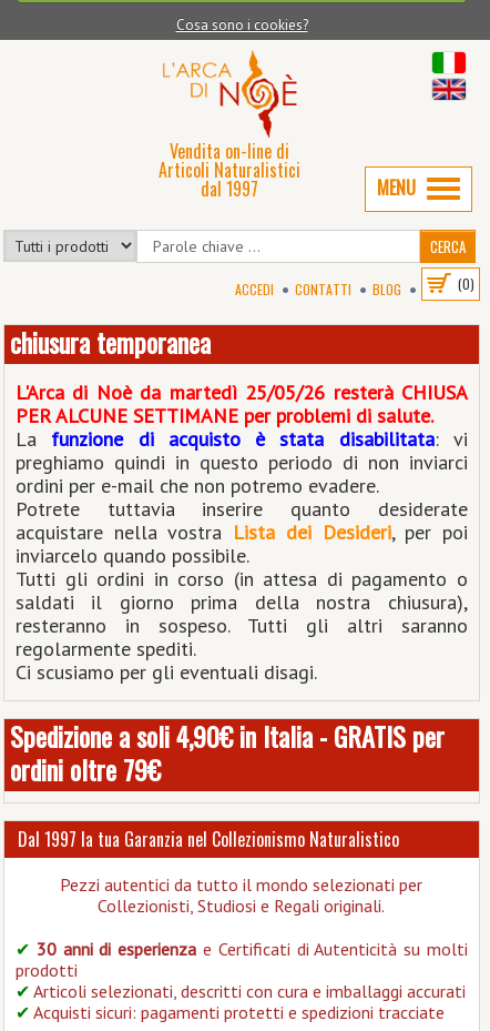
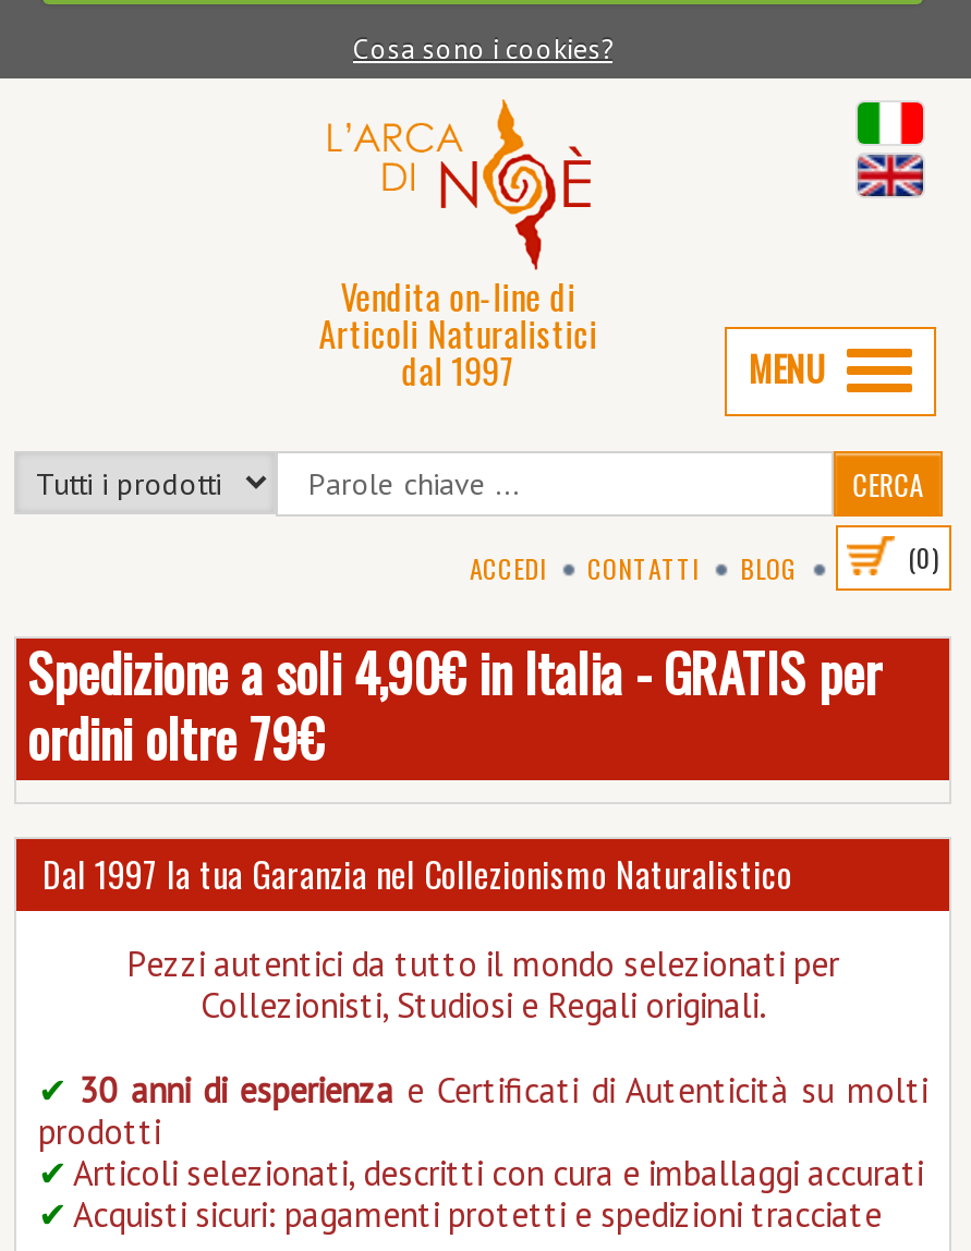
[10,322,468,685] chiusura temporanea | L'Arca di Noè da martedì 25/05/26 resterà CHIUSA | PER ALCUNE SETTIMANE per problemi di salute. | La funzione di acquisto è stata disabilitata: vi | preghiamo quindi in questo periodo di non inviarci | ordini per e-mail che non potremo evadere. | Potrete tuttavia inserire quanto desiderate | acquistare nella vostra Lista dei Desideri, per poi | inviarcelo quando possibile. | Tutti gli ordini in corso (in attesa di pagamento o | saldati il giorno prima della nostra chiusura), | resteranno in sospeso. Tutti gli altri saranno | regolarmente spediti. | Ci scusiamo per gli eventuali disagi. -> none

